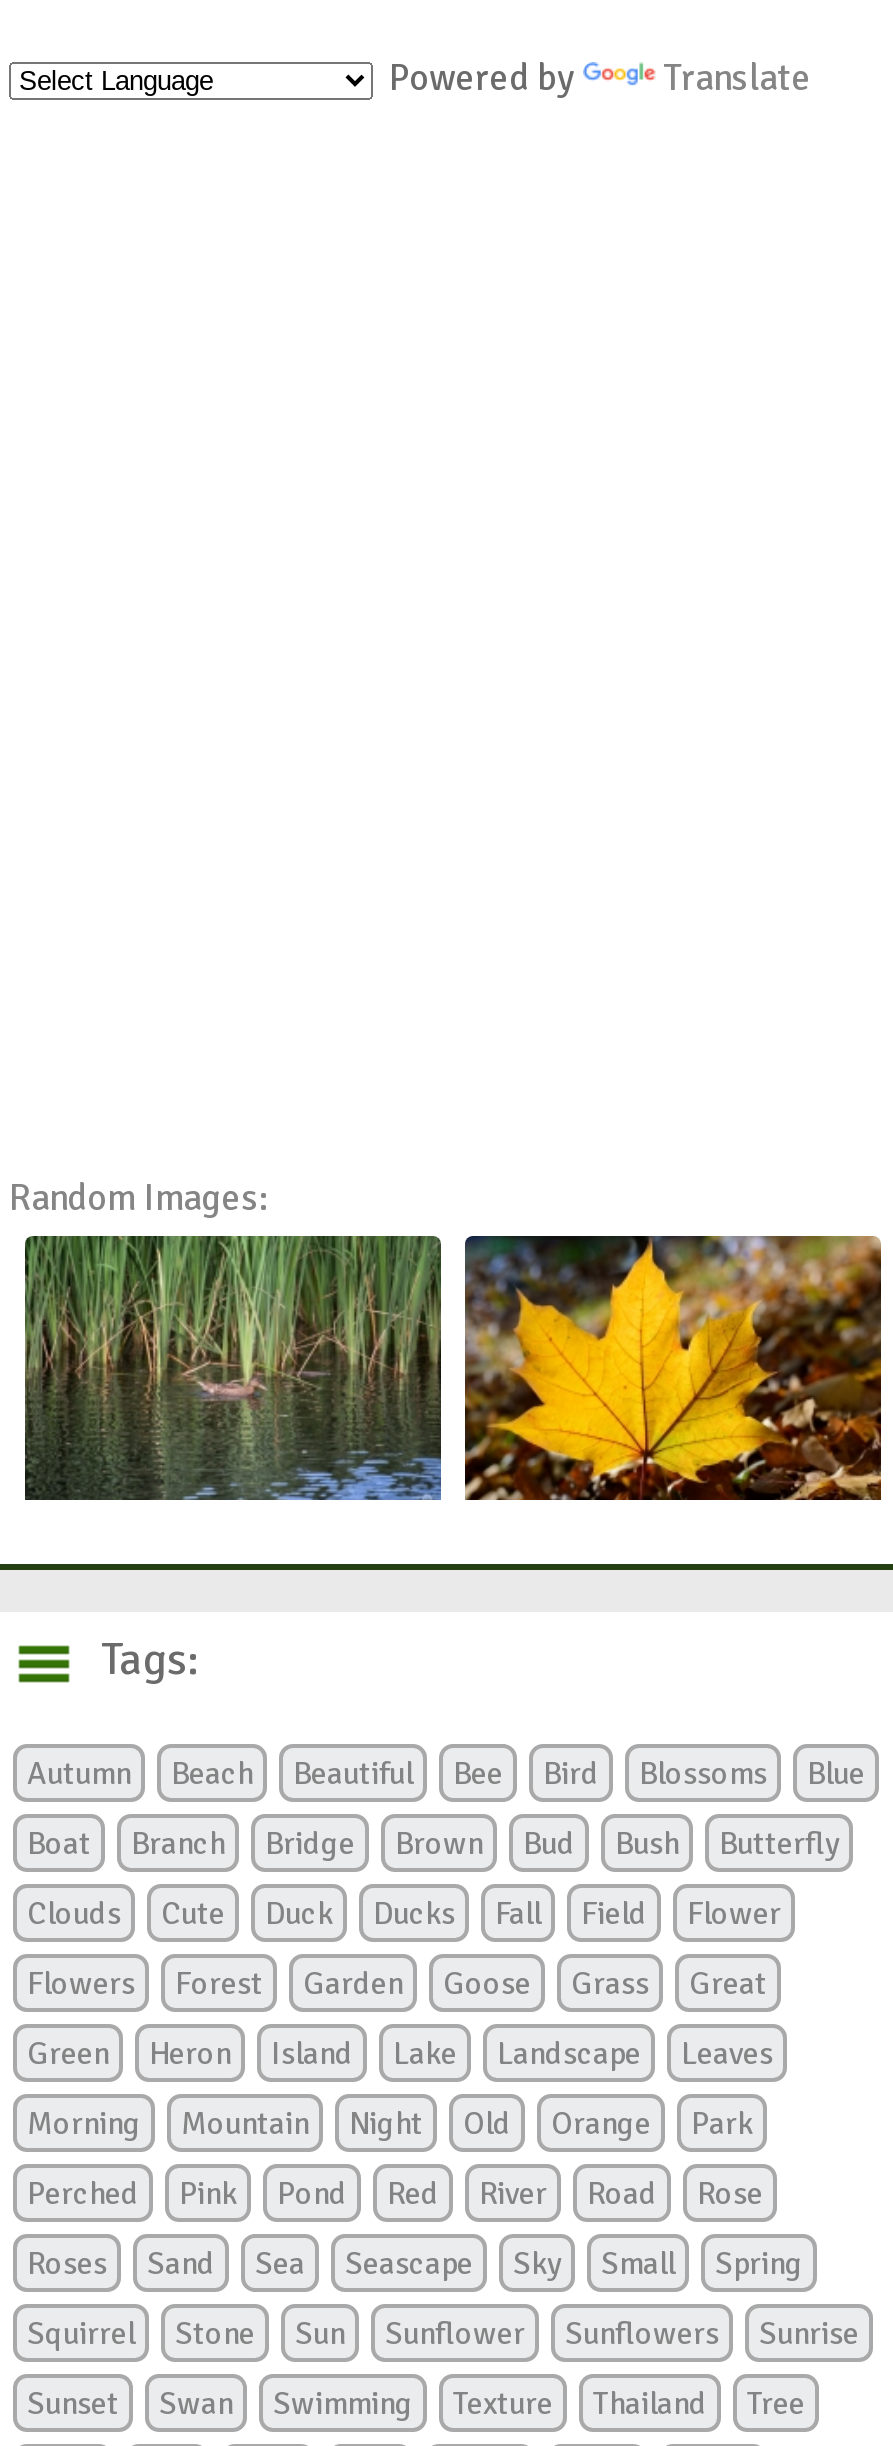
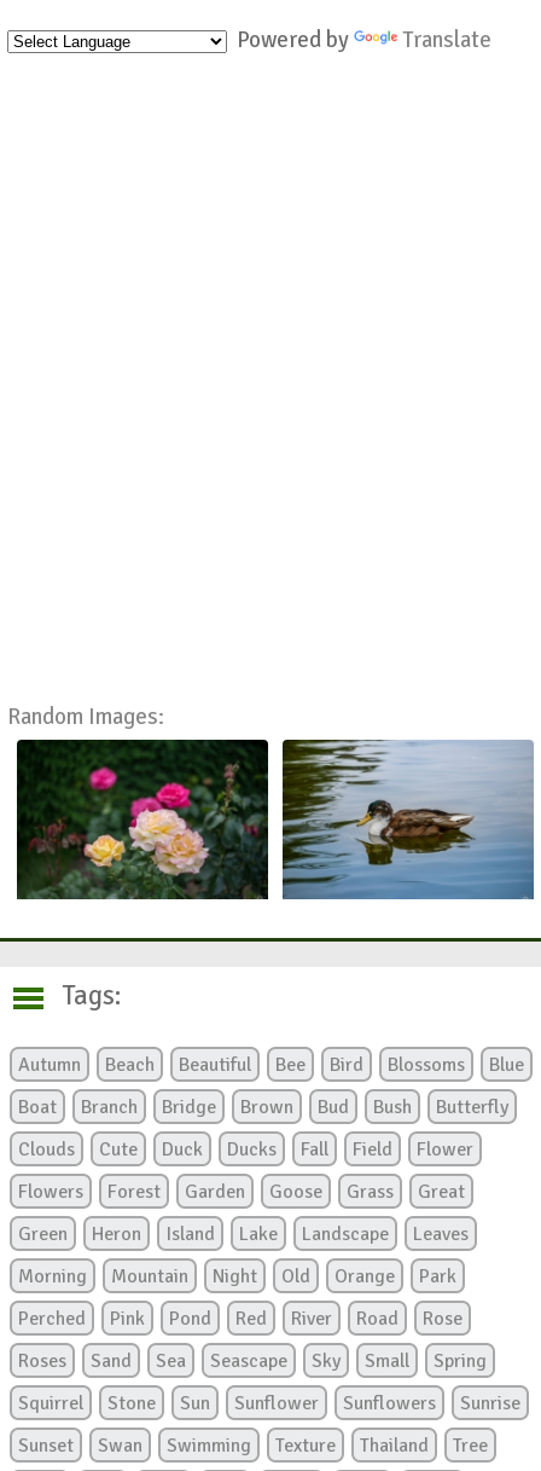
[23,1234,443,1502] [image] -> [16,739,269,900] [image]
[463,1234,883,1502] [image] -> [281,739,535,900] [image]

